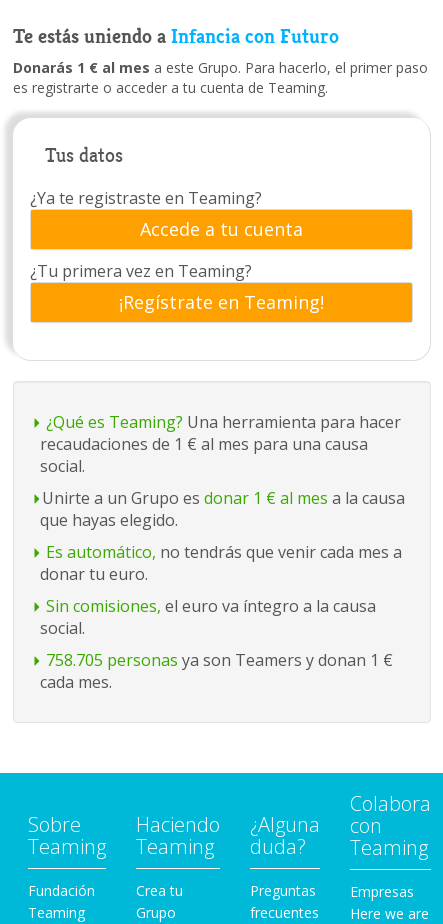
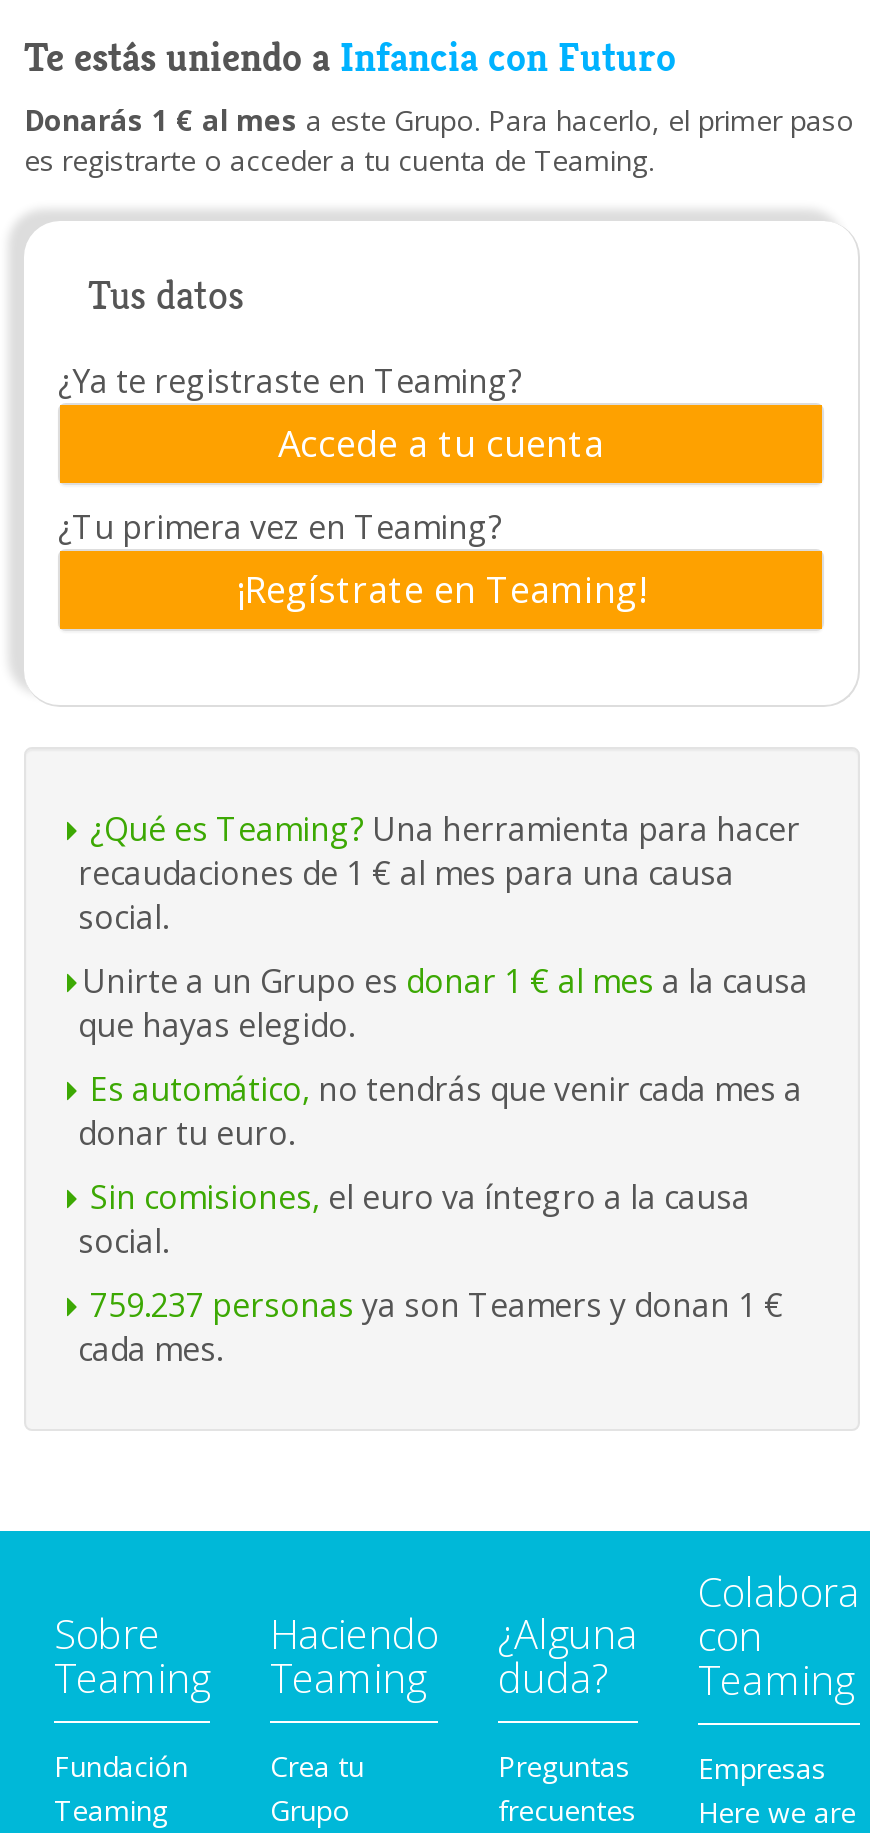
[42,649,393,671] 758.705 personas ya son Teamers y donan 1 € -> [82,1283,784,1327] 759.237 personas ya son Teamers y donan 1 €

